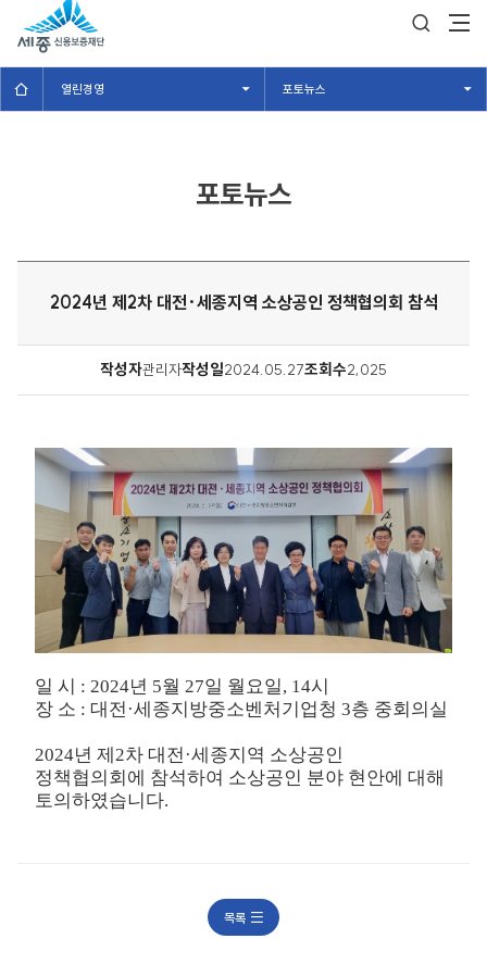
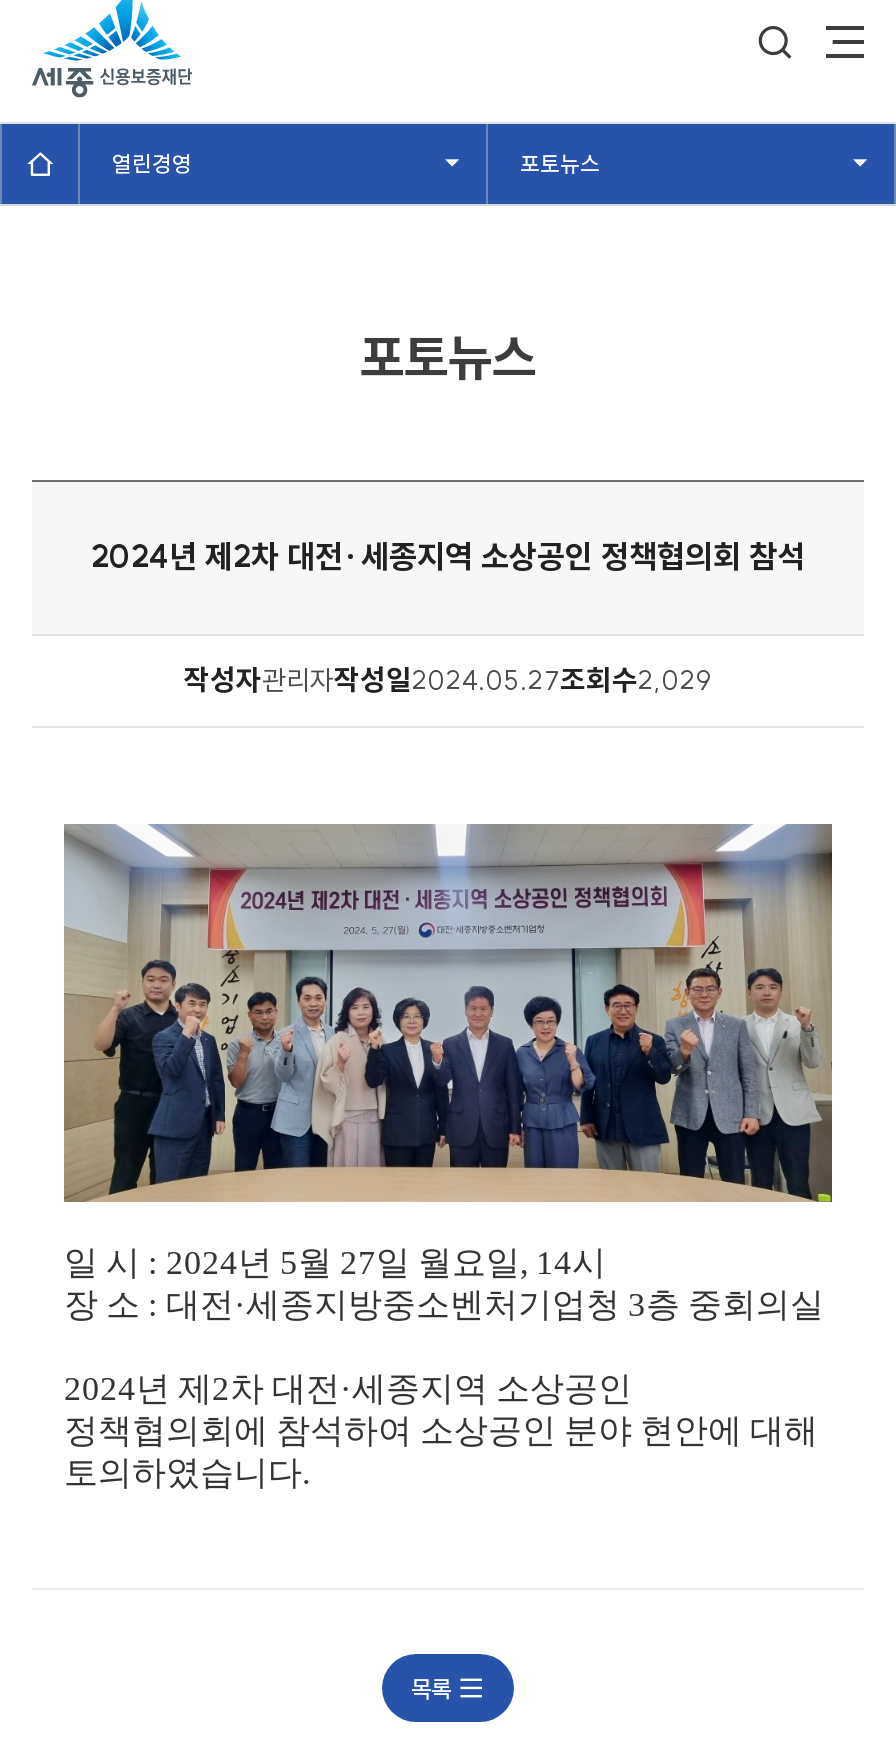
[100,360,387,380] 작성자관리자작성일2024.05.27조회수2,025 -> [184,663,712,699] 작성자관리자작성일2024.05.27조회수2,029

